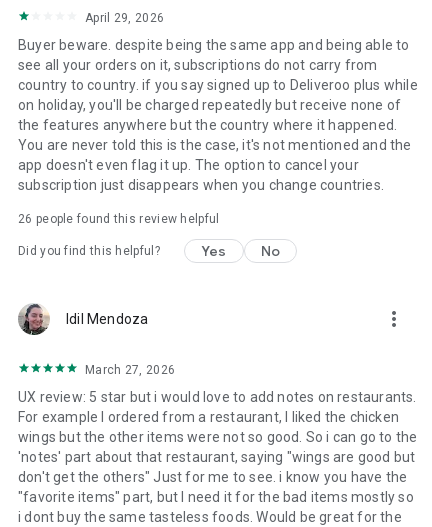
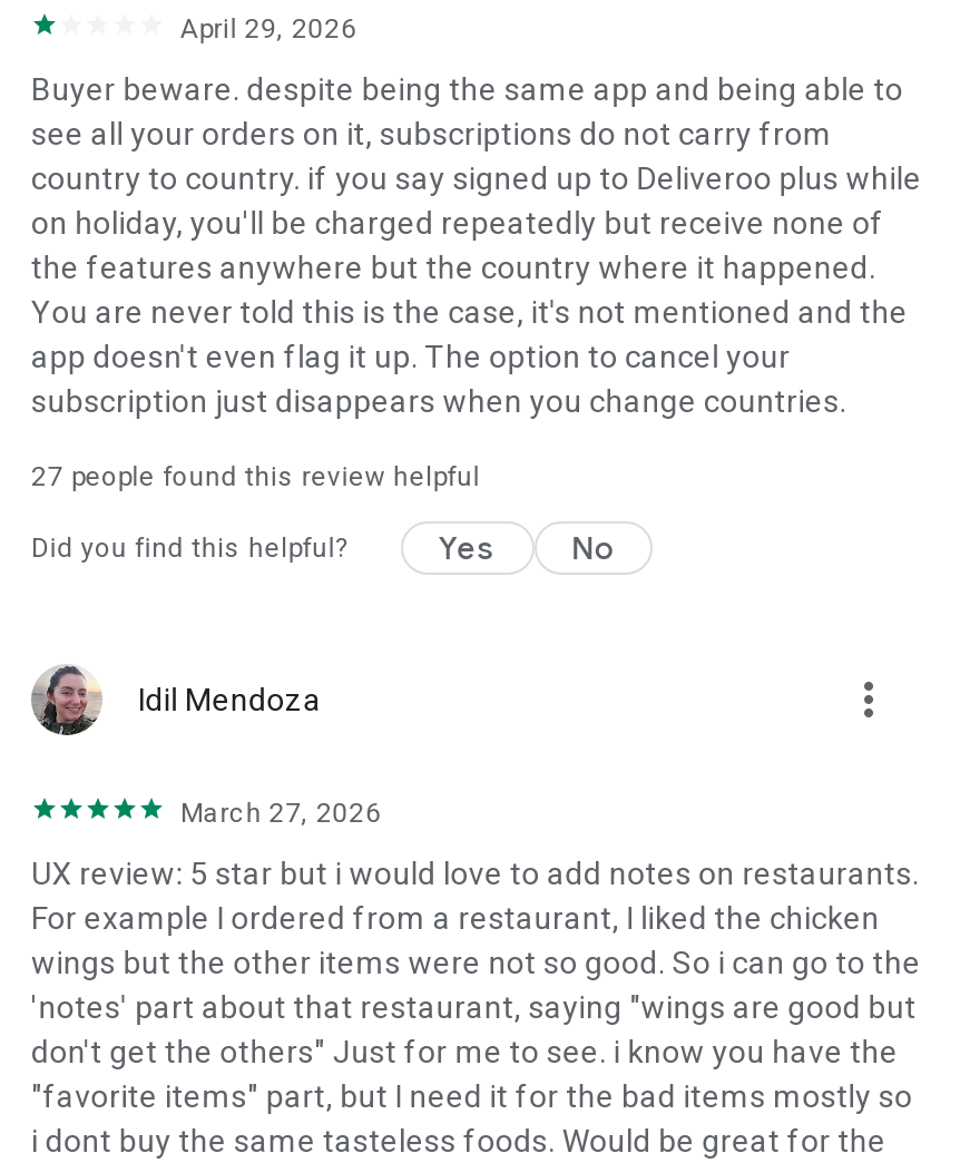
[18,212,219,226] 26 people found this review helpful -> [31,461,480,492] 27 people found this review helpful

